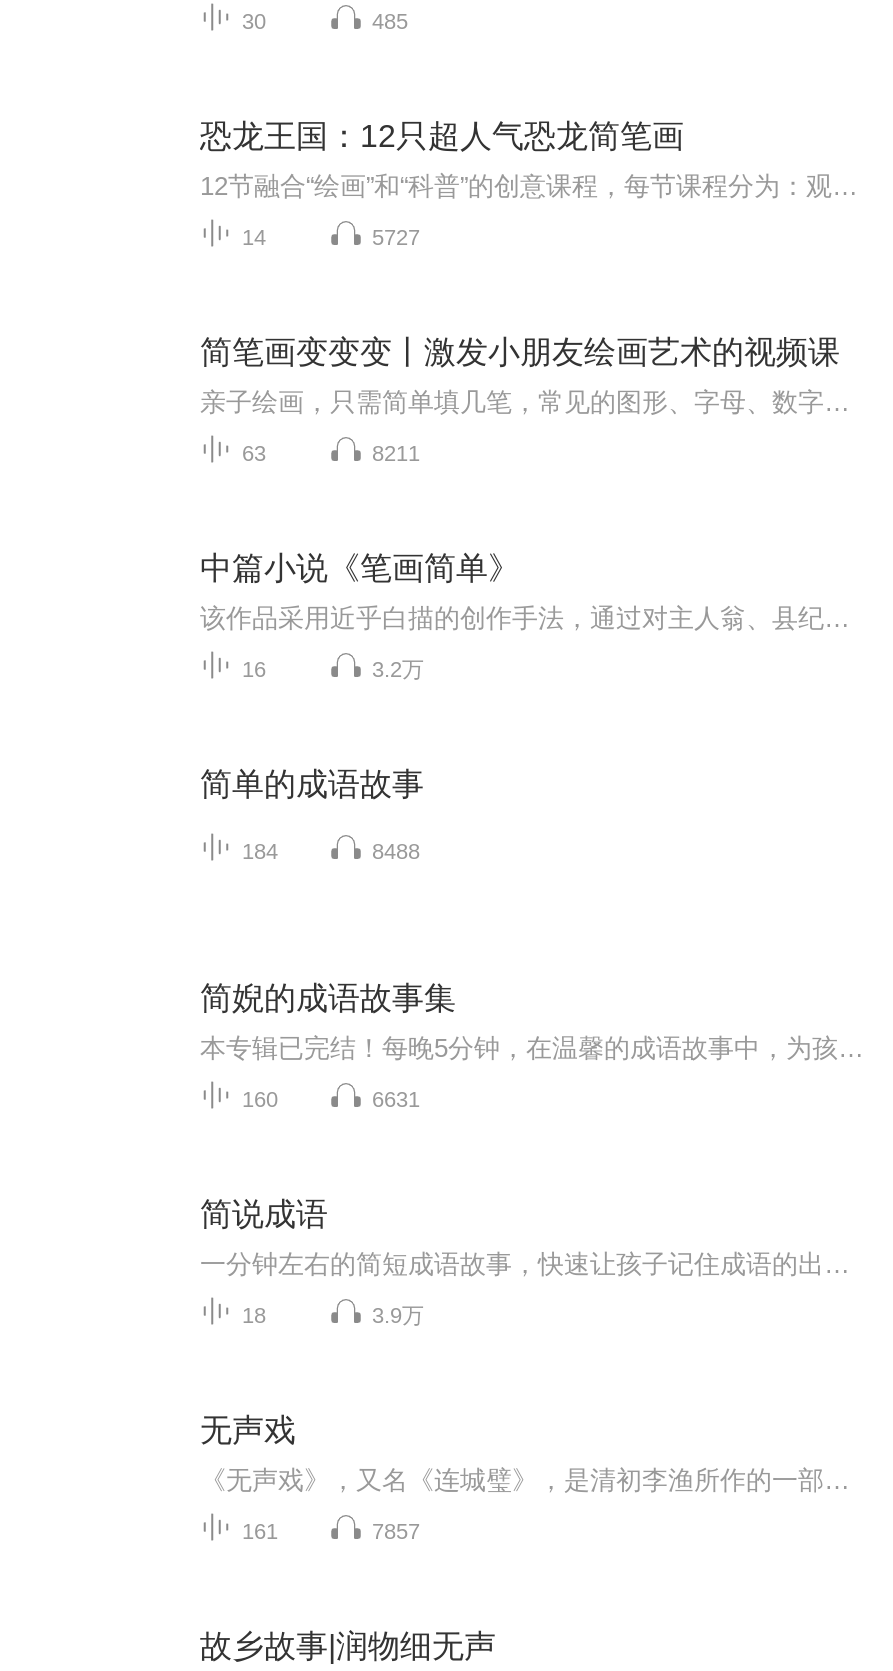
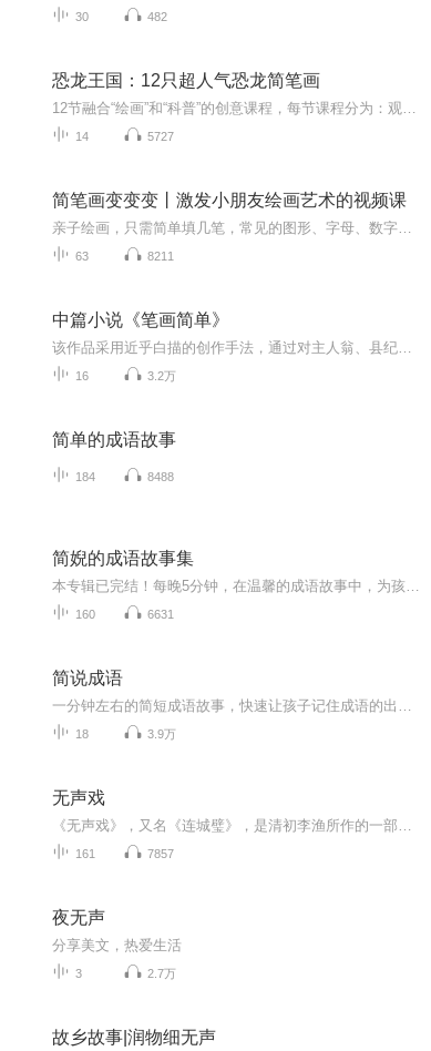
[372,9,408,33] 485 -> [147,10,167,23] 482
none -> [52,908,182,980] 夜无声 | 分享美文，热爱生活 | 3 | 2.7万

